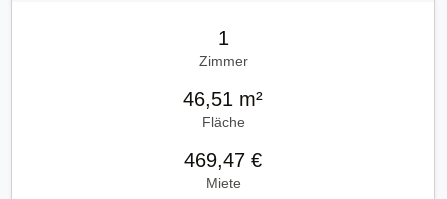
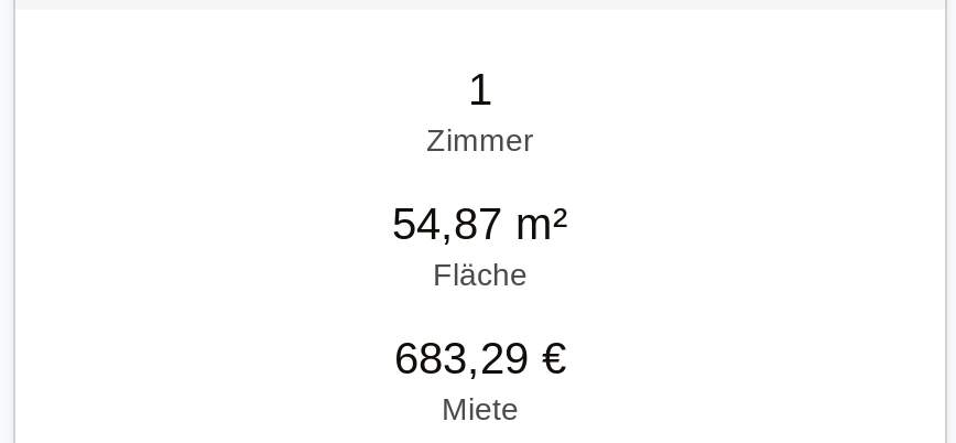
[183,88,263,110] 46,51 m² -> [392,199,568,248] 54,87 m²
[184,149,262,171] 469,47 € -> [394,334,566,382] 683,29 €

